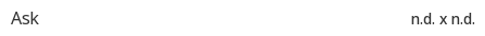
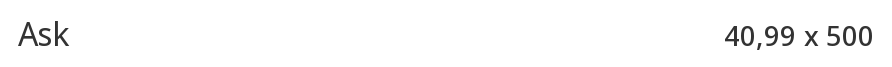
[411,8,475,28] n.d. x n.d. -> [724,15,874,53] 40,99 x 500

